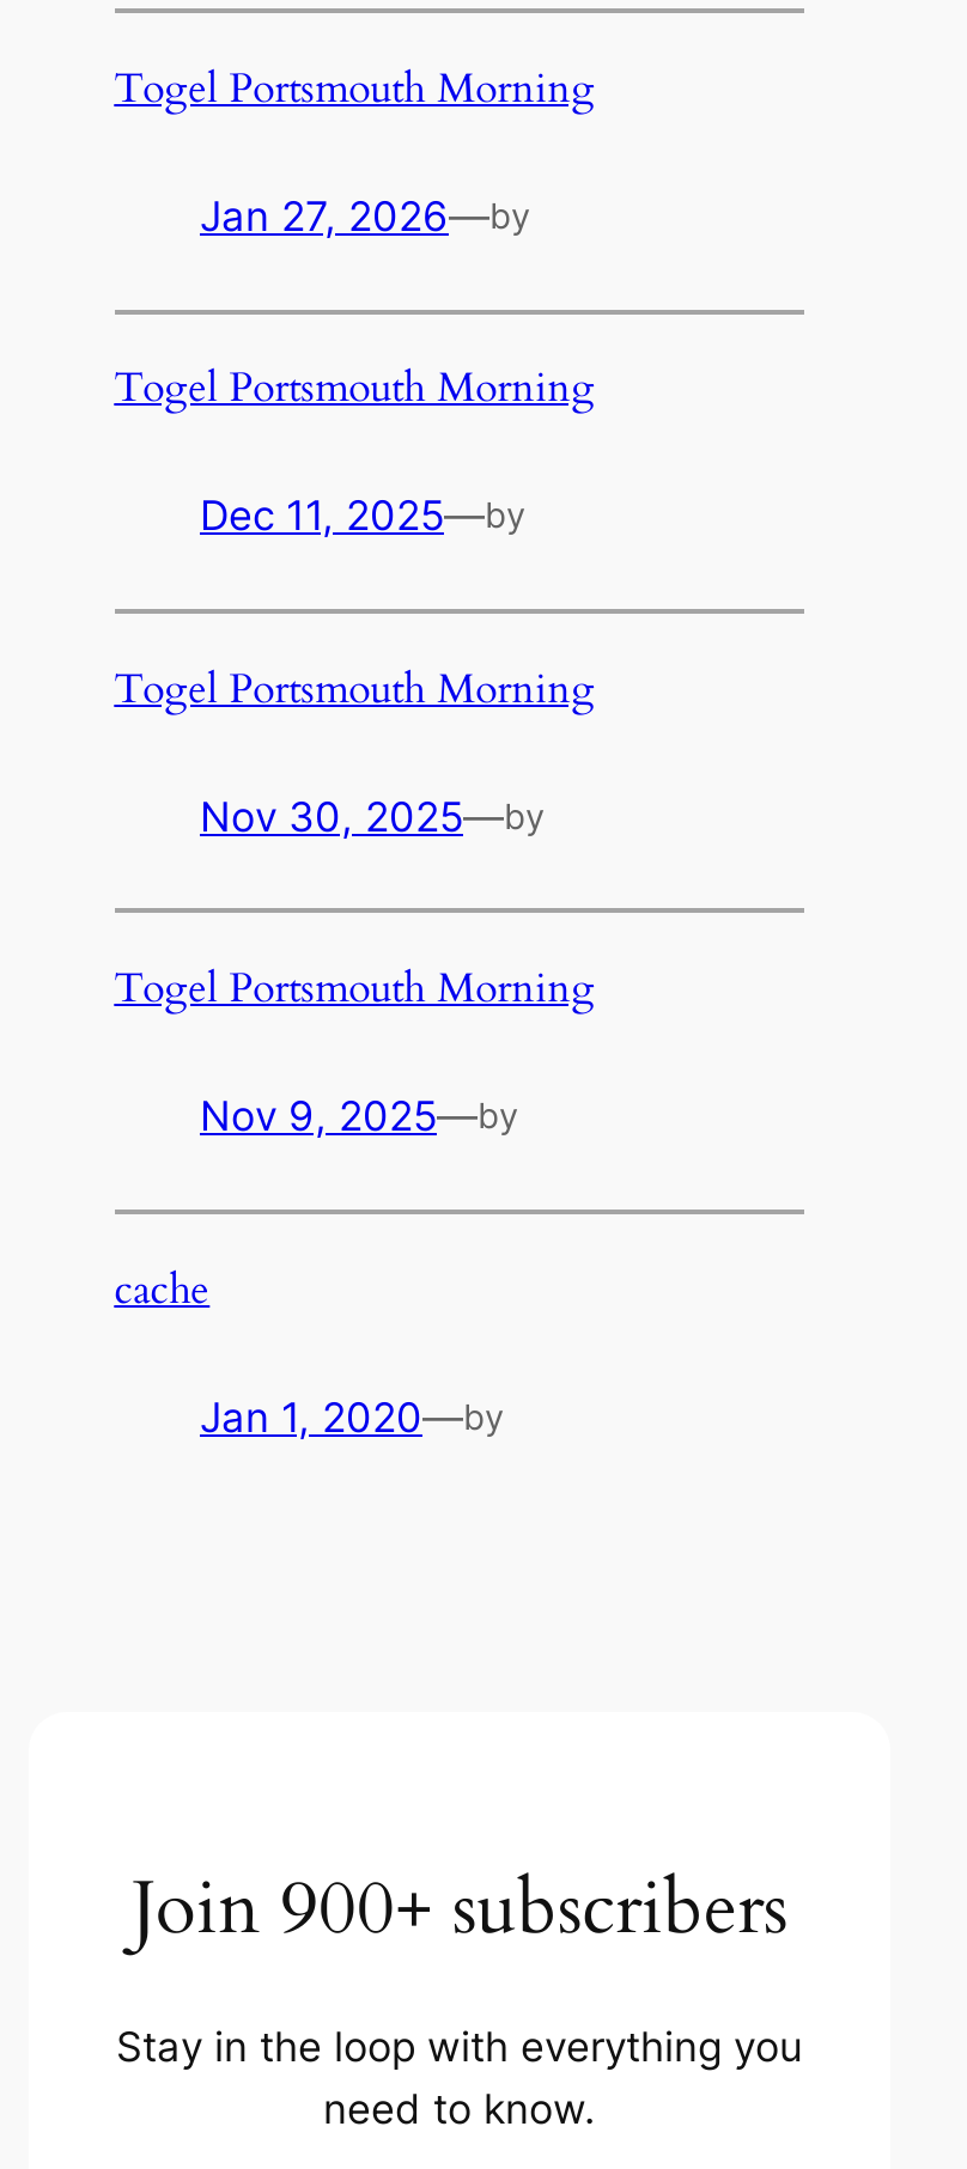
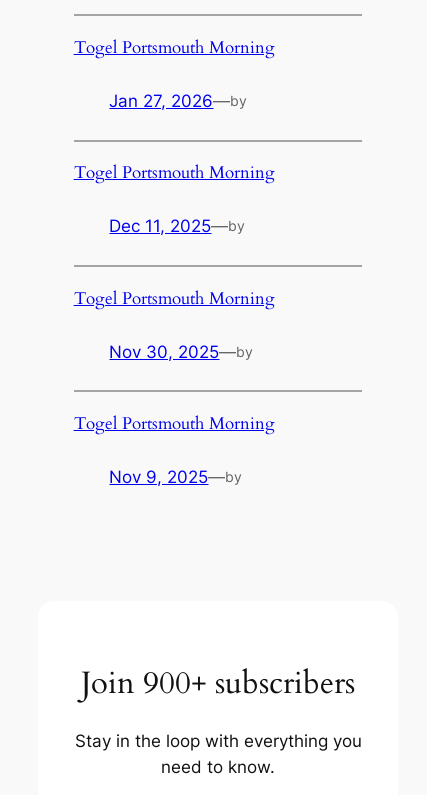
[114,1262,504,1440] cache | Jan 1, 2020—by -> none

